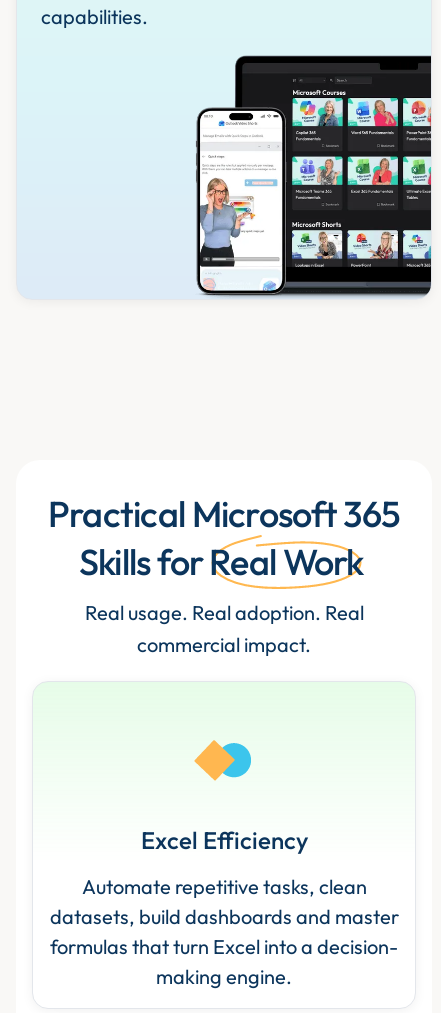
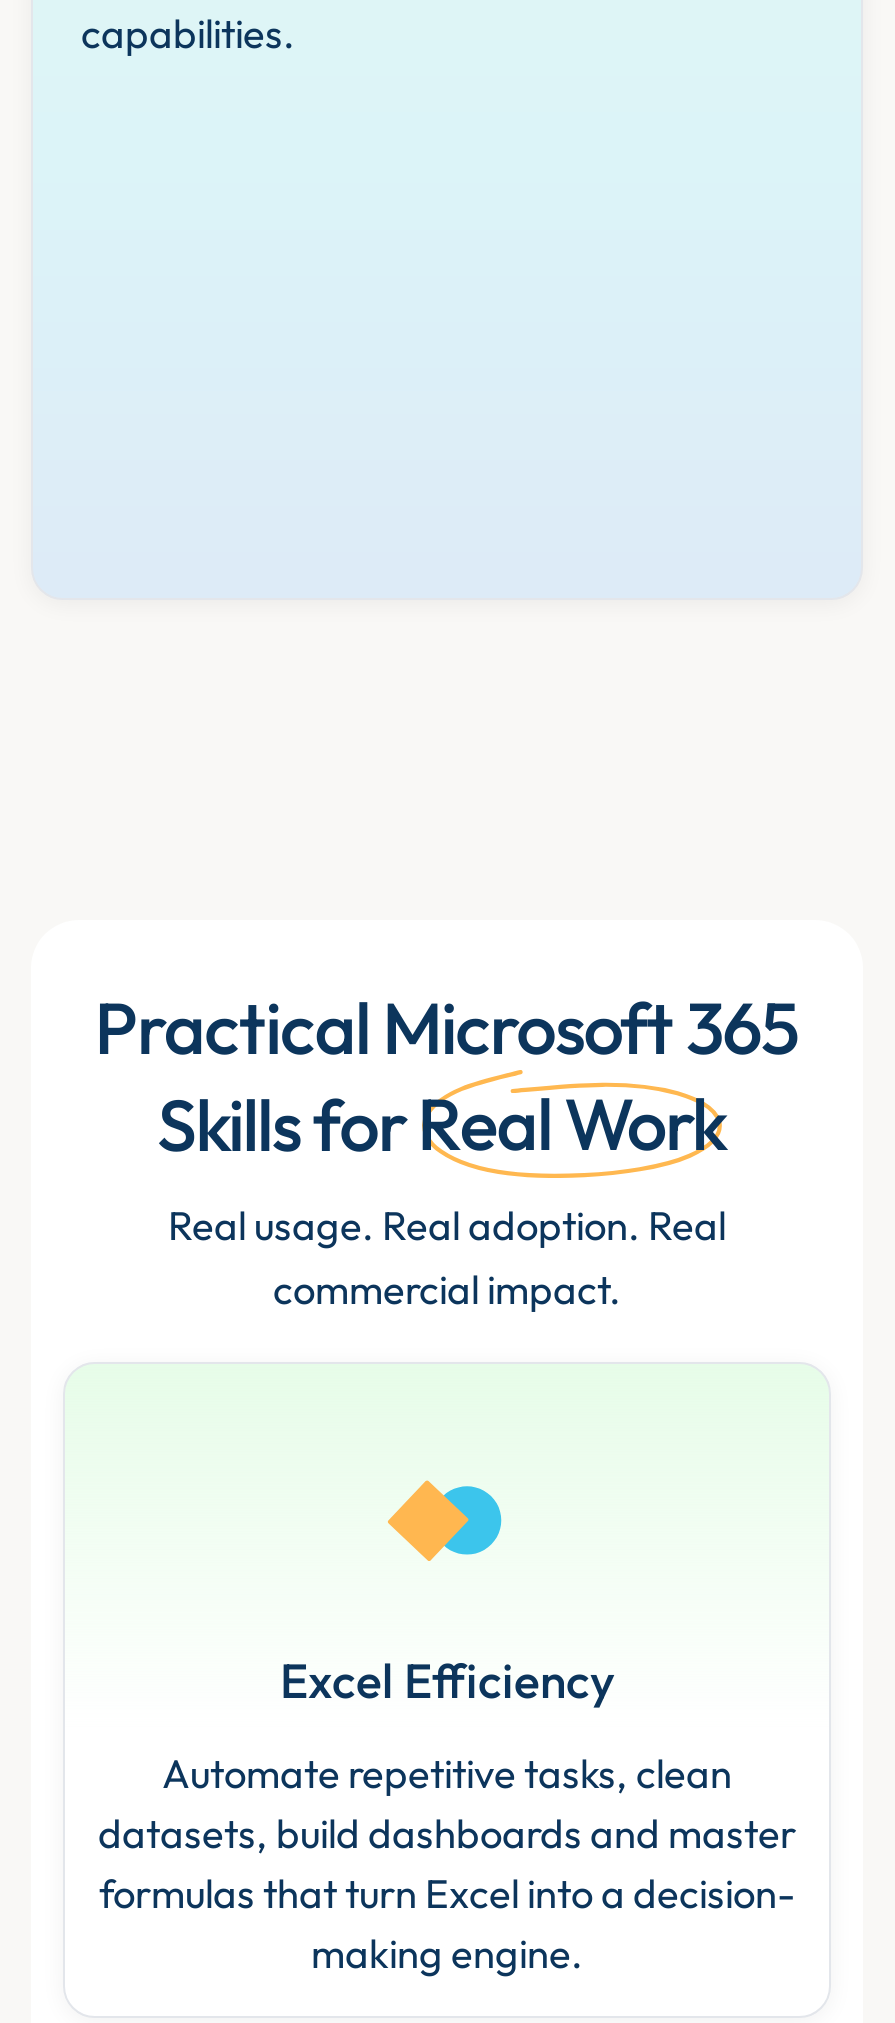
[195,55,432,297] [image] -> none

